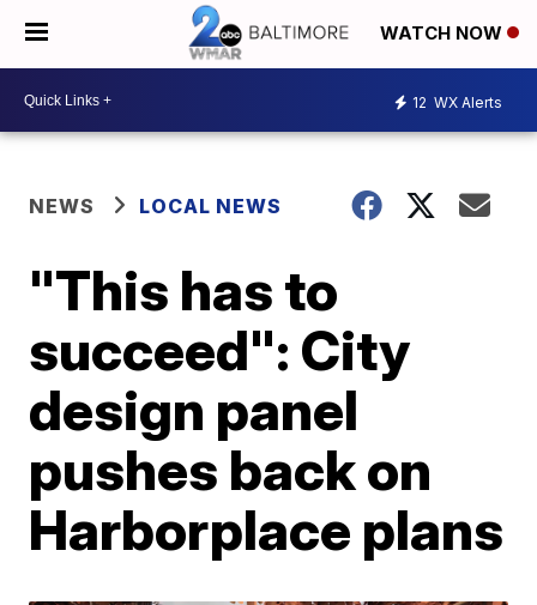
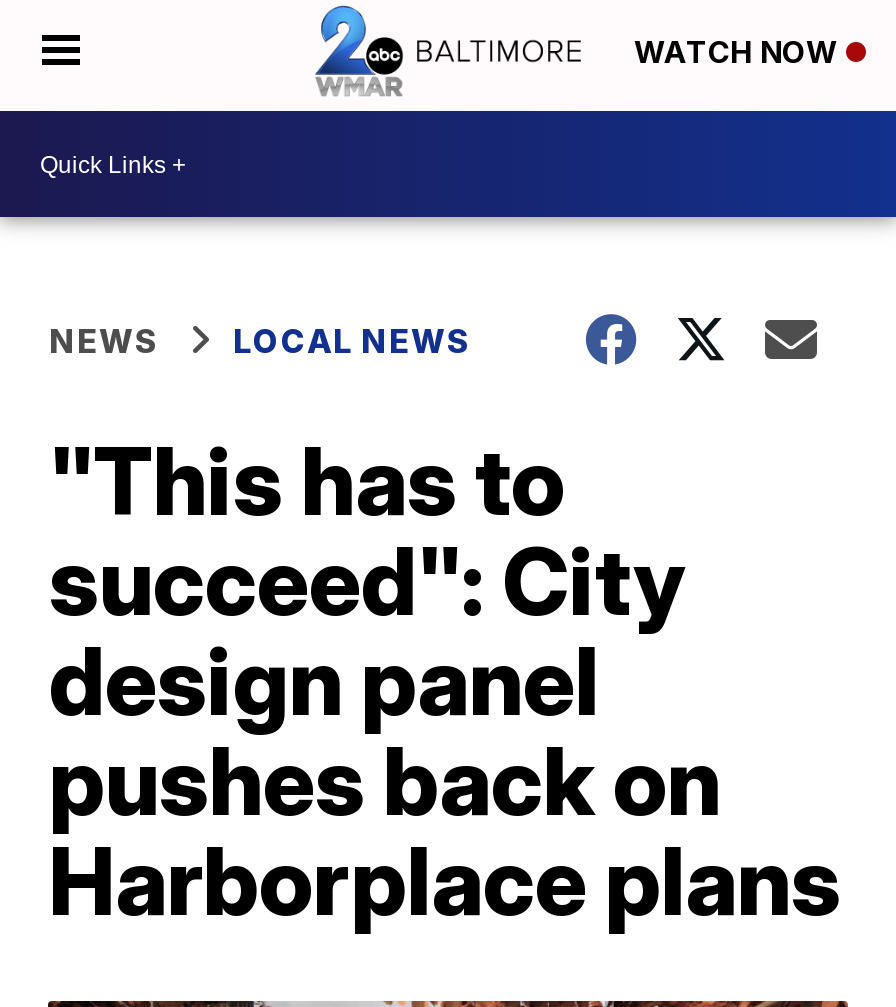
[412,93,502,111] 12 WX Alerts -> none

